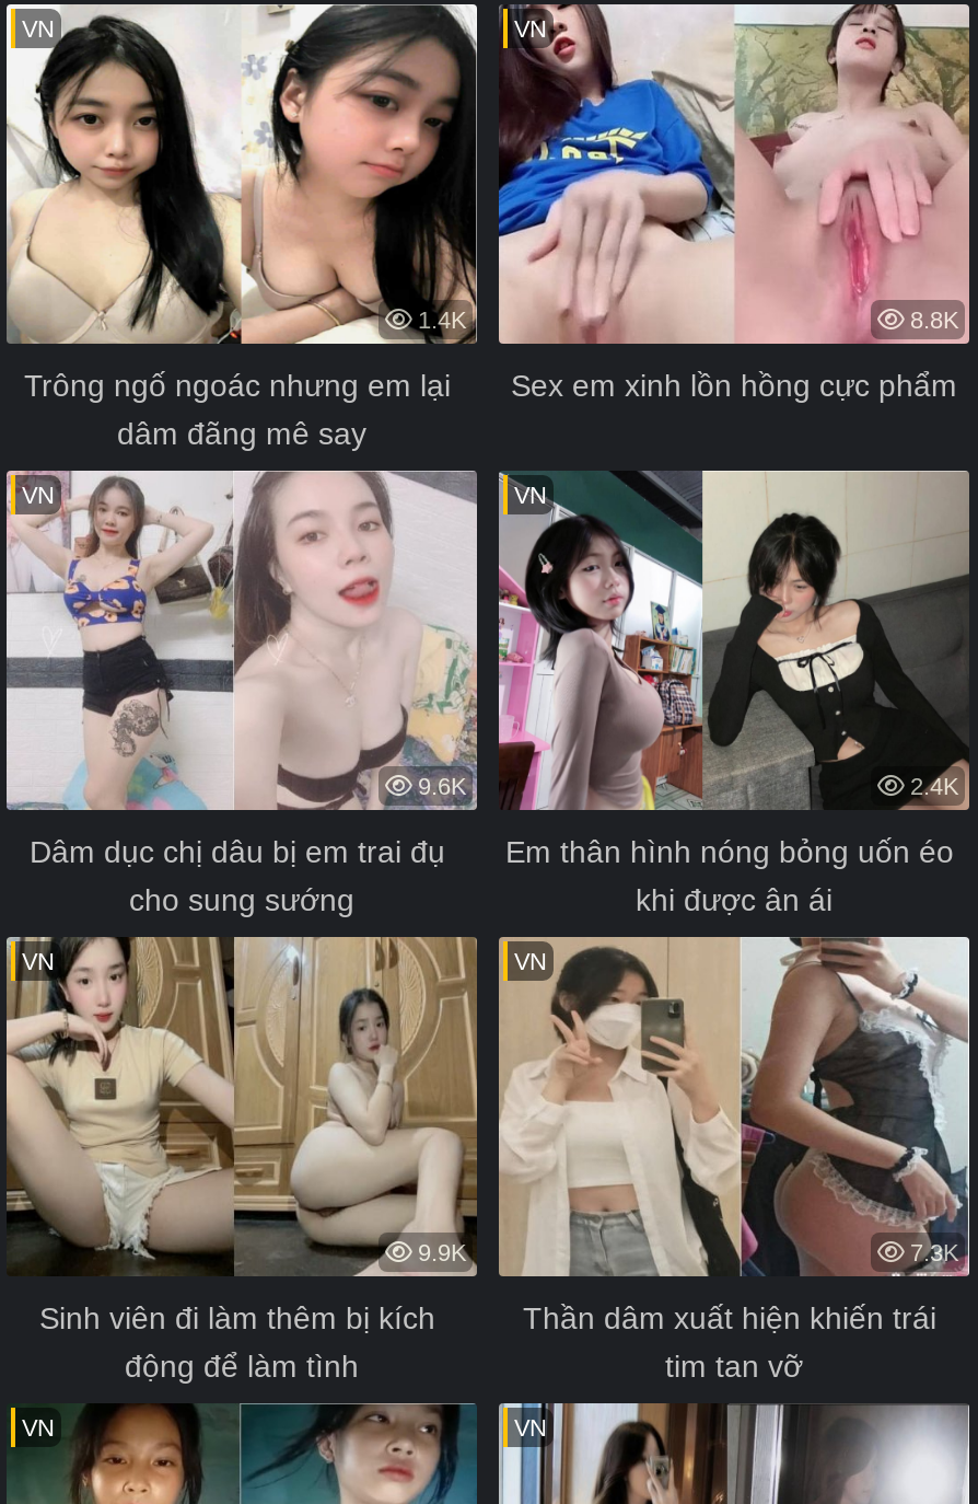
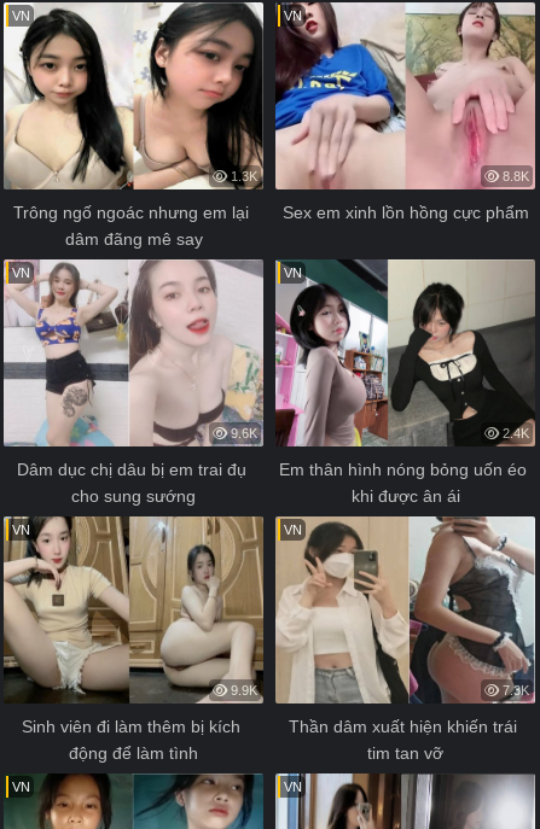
[411,307,466,333] 1.4K -> [227,169,257,184] 1.3K

